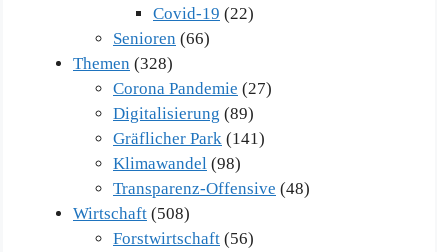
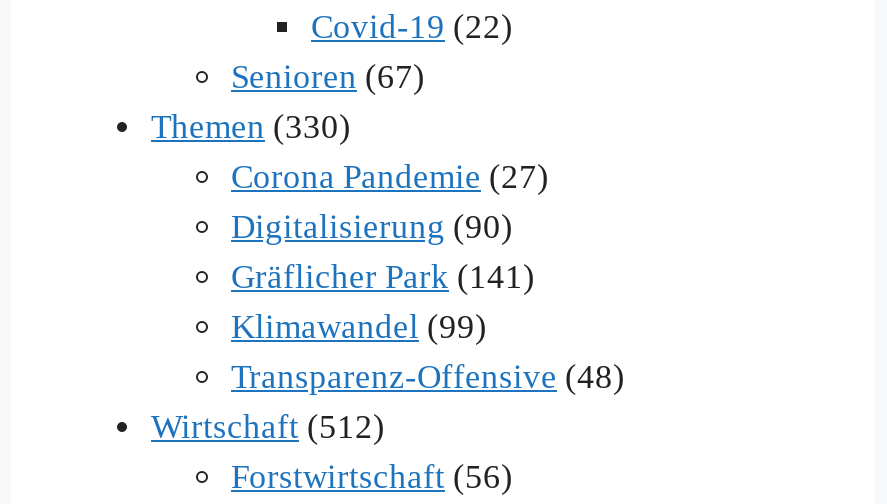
[113,29,210,48] Senioren (66) -> [231,58,425,96] Senioren (67)
[73,54,173,73] Themen (328) -> [151,108,351,146] Themen (330)
[113,104,254,123] Digitalisierung (89) -> [231,208,513,246] Digitalisierung (90)
[113,154,241,173] Klimawandel (98) -> [231,308,487,346] Klimawandel (99)
[73,204,190,223] Wirtschaft (508) -> [151,408,385,446] Wirtschaft (512)

